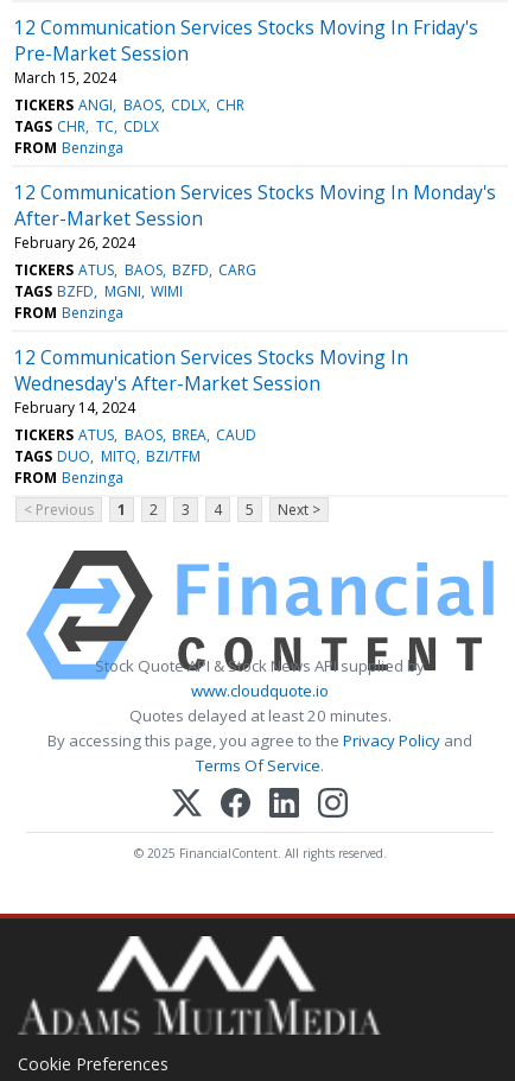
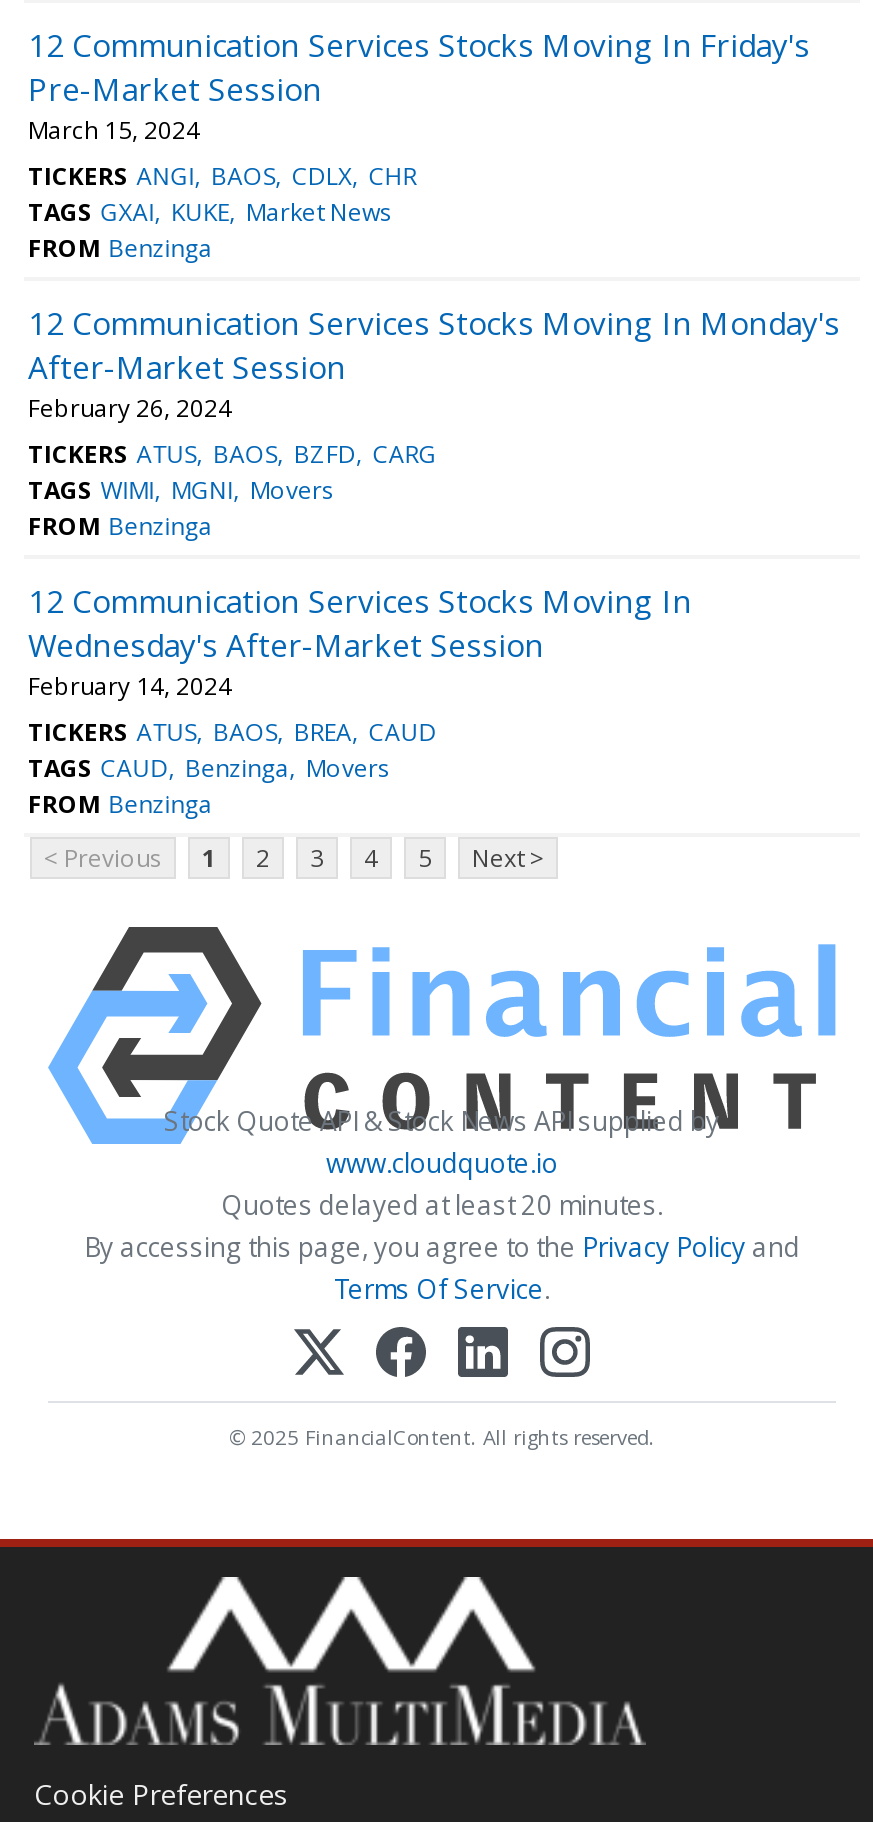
[14,116,159,136] TAGS CHR TC CDLX -> [28,195,392,229] TAGS GXAI KUKE Market News
[14,281,183,301] TAGS BZFD MGNI WIMI -> [28,473,334,507] TAGS WIMI MGNI Movers
[14,446,200,466] TAGS DUO MITQ BZI/TFM -> [28,751,390,785] TAGS CAUD Benzinga Movers

